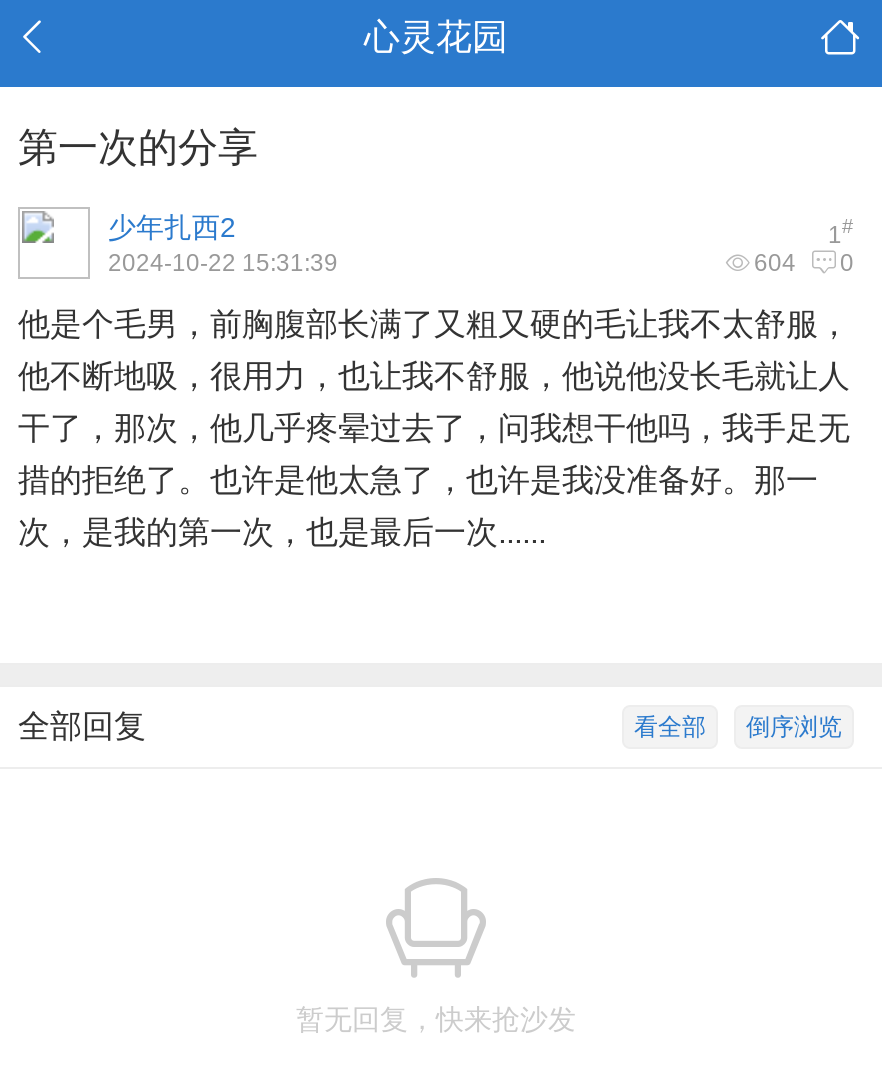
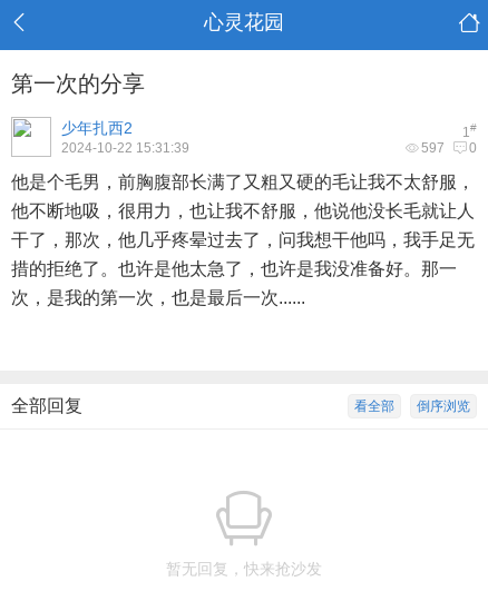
[754,249,854,277] 604 0 -> [421,140,477,156] 597 0

